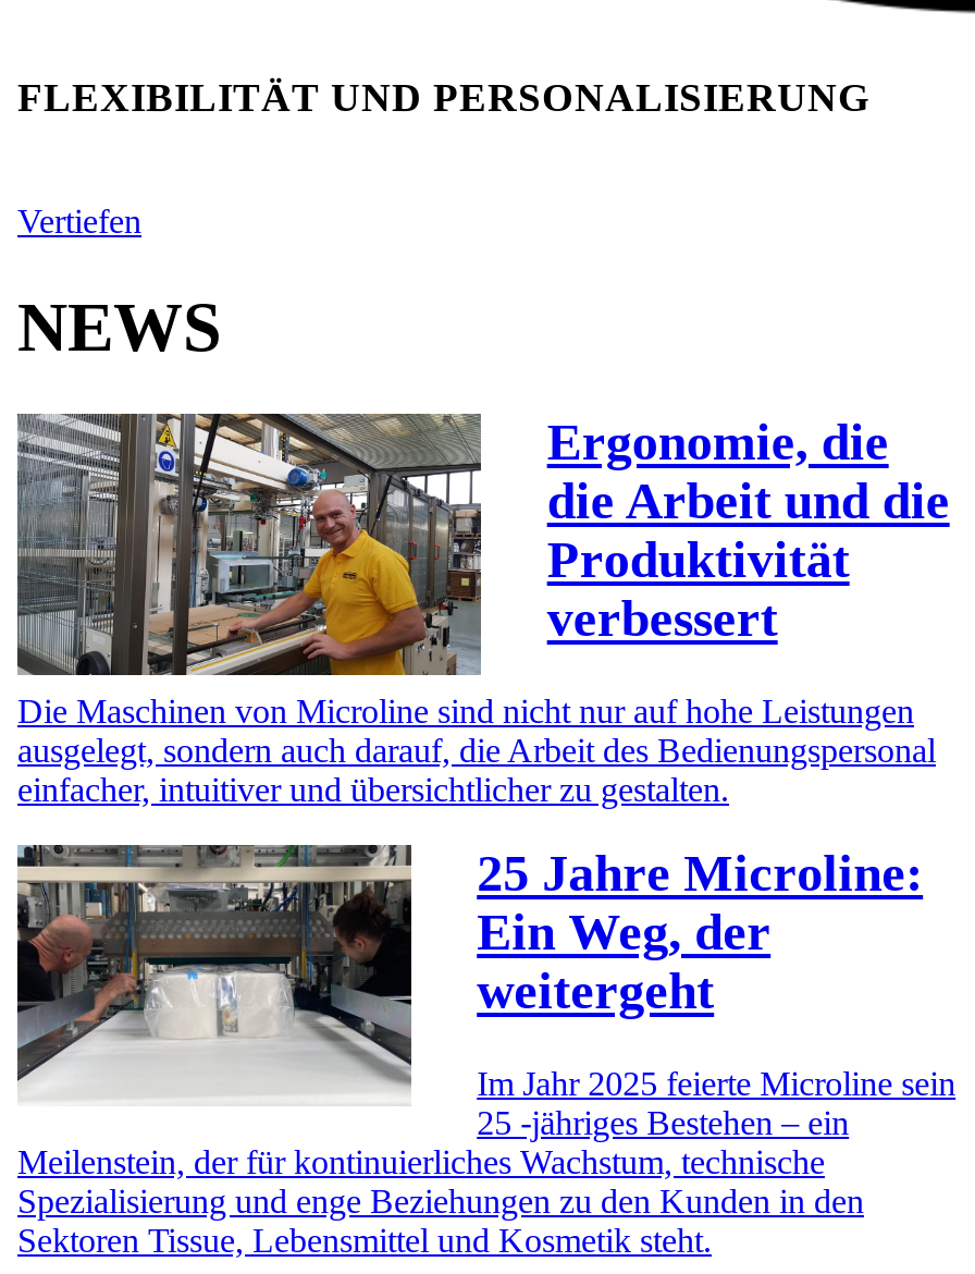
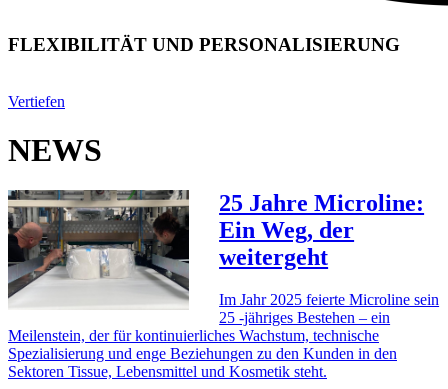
[15,412,950,809] [image] | Ergonomie, die | die Arbeit und die | Produktivität | verbessert | Die Maschinen von Microline sind nicht nur auf hohe Leistungen | ausgelegt, sondern auch darauf, die Arbeit des Bedienungspersonal | einfacher, intuitiver und übersichtlicher zu gestalten. -> none

